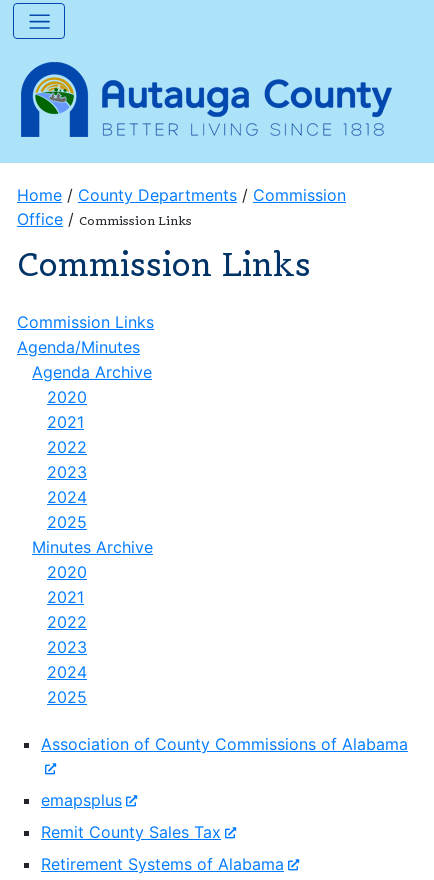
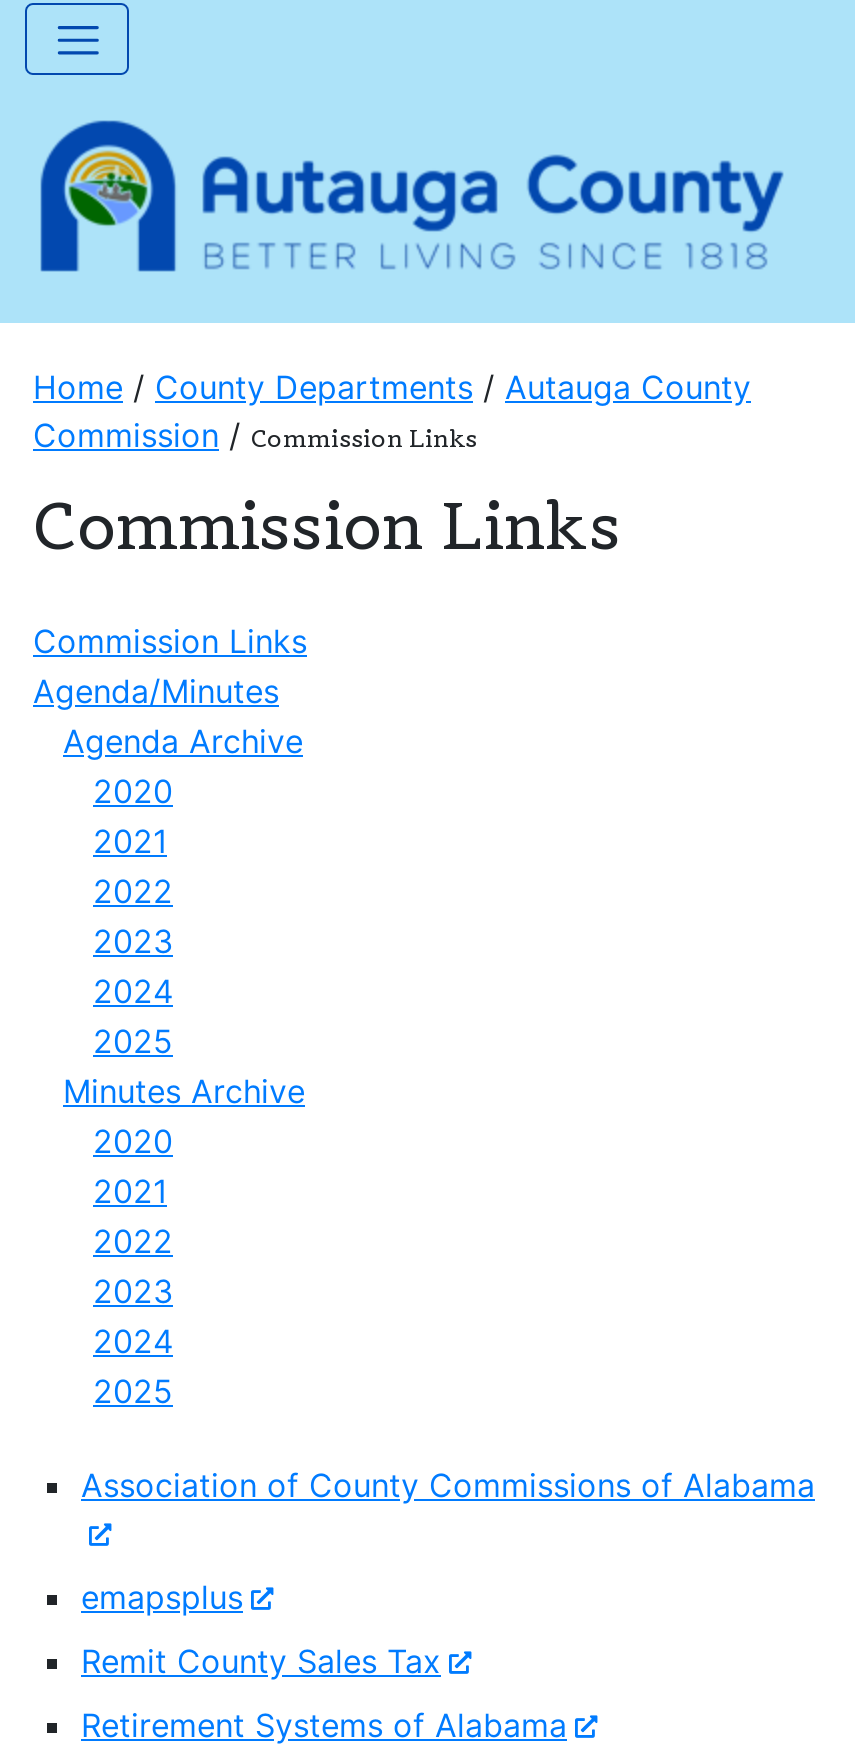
[17,184,346,228] Home / County Departments / Commission | Office / Commission Links -> [33,366,751,454] Home / County Departments / Autauga County | Commission / Commission Links

